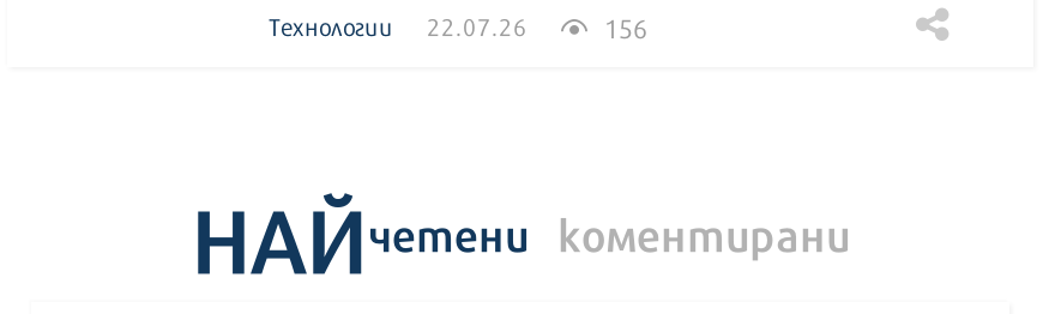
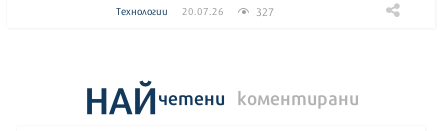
[427,8,527,44] 22.07.26 -> [182,3,224,18] 20.07.26
[597,7,647,45] 156 -> [253,3,274,19] 327

